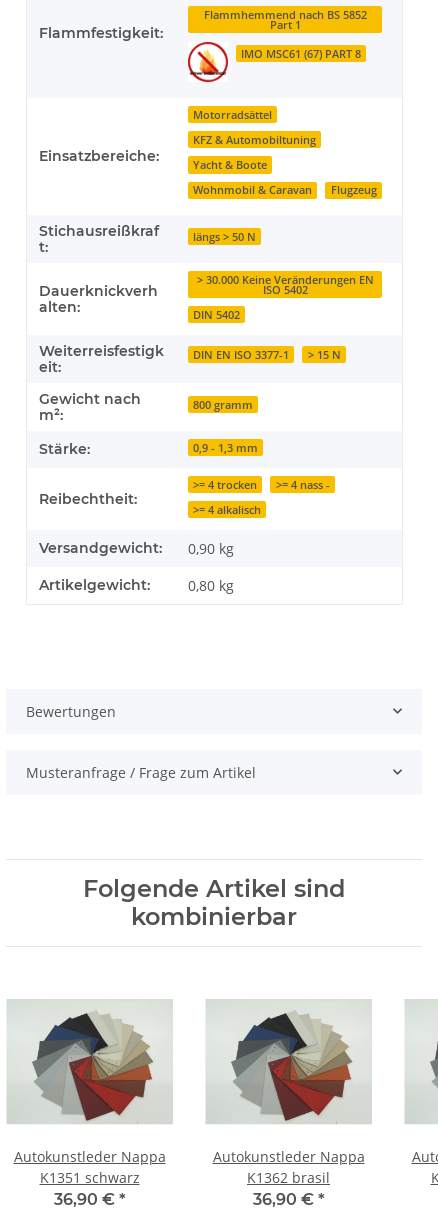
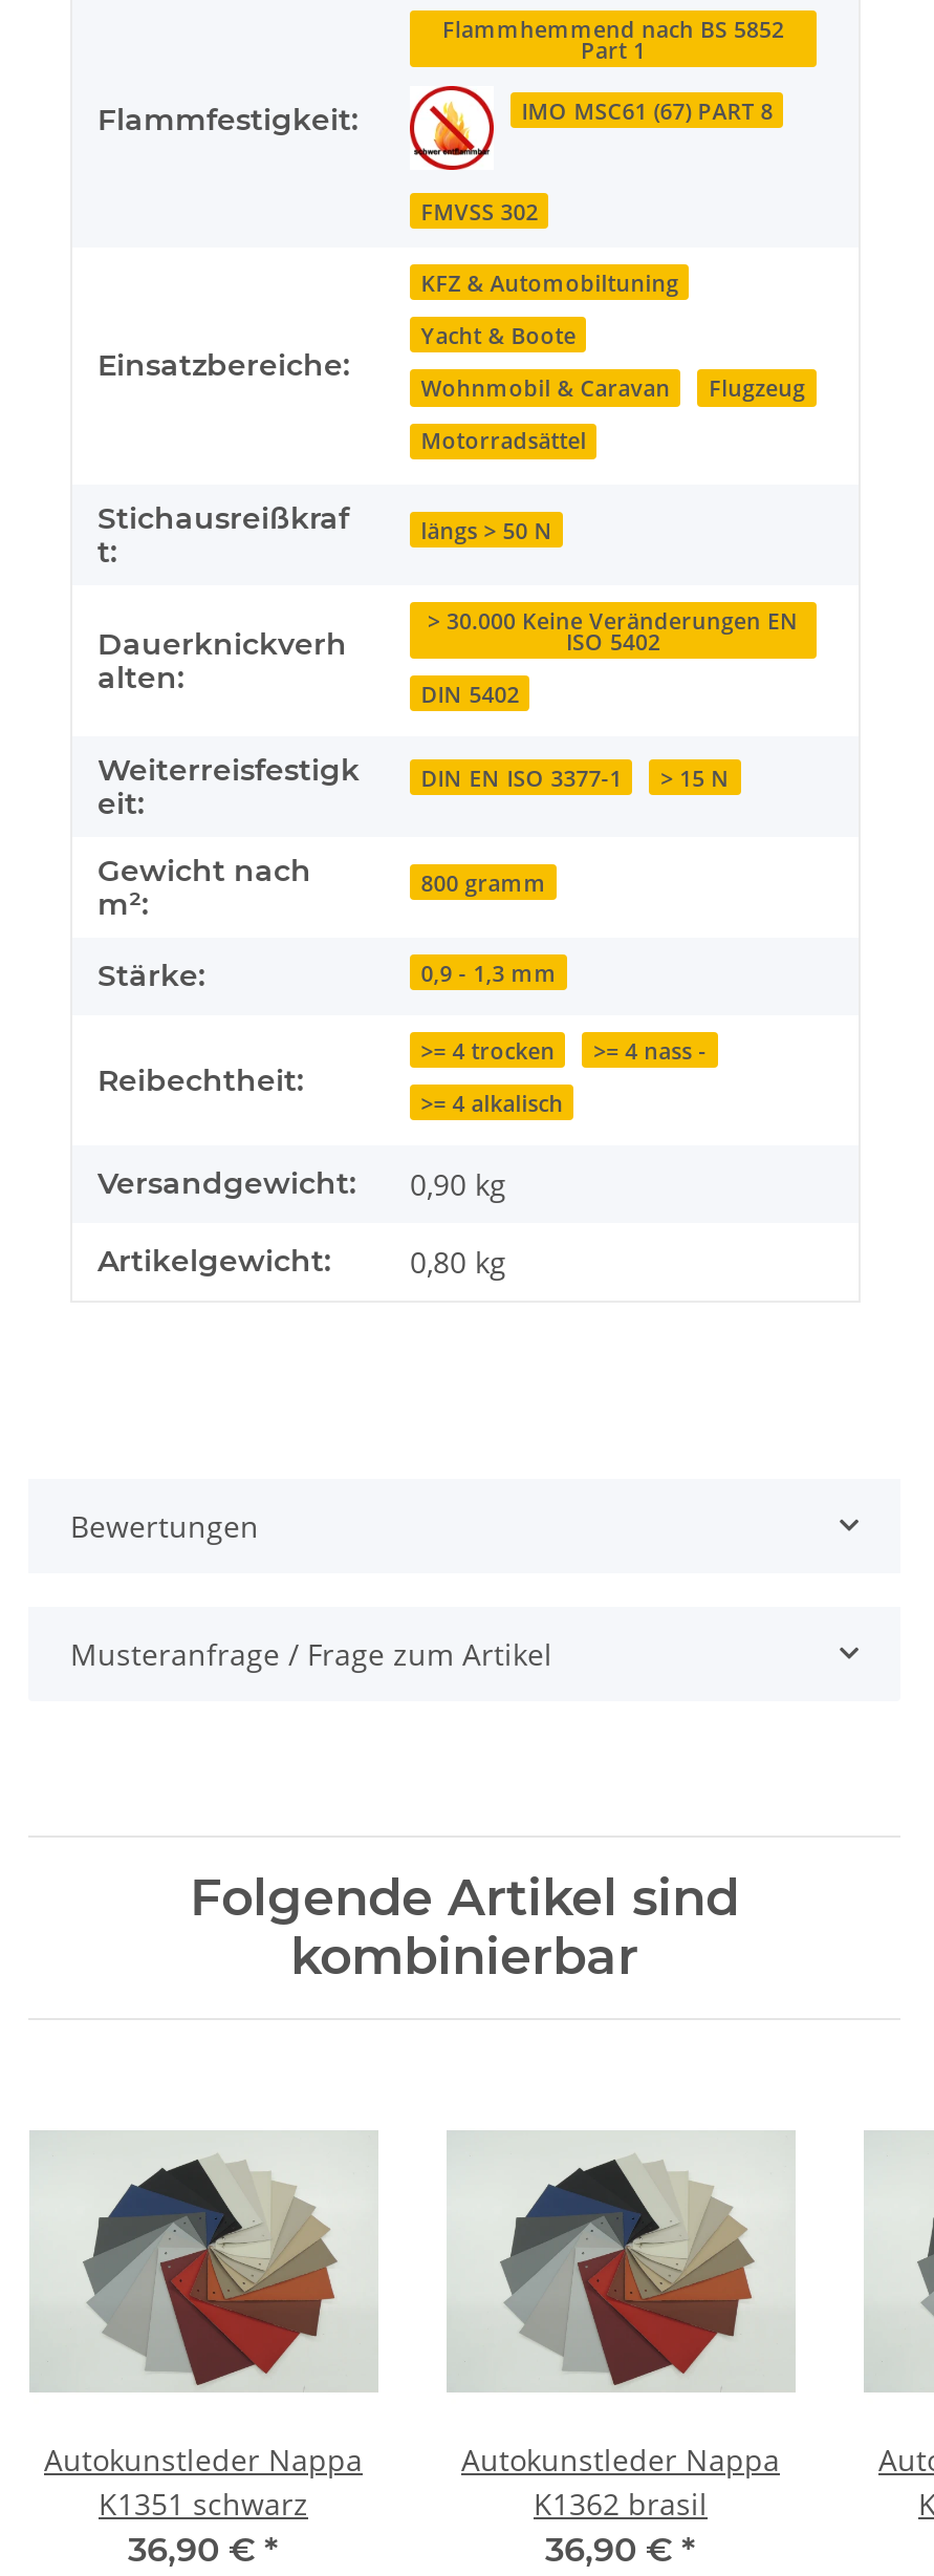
none -> [421,196,538,226] FMVSS 302
moved [193,108,272,122] -> [421,427,586,456]: Motorradsättel

